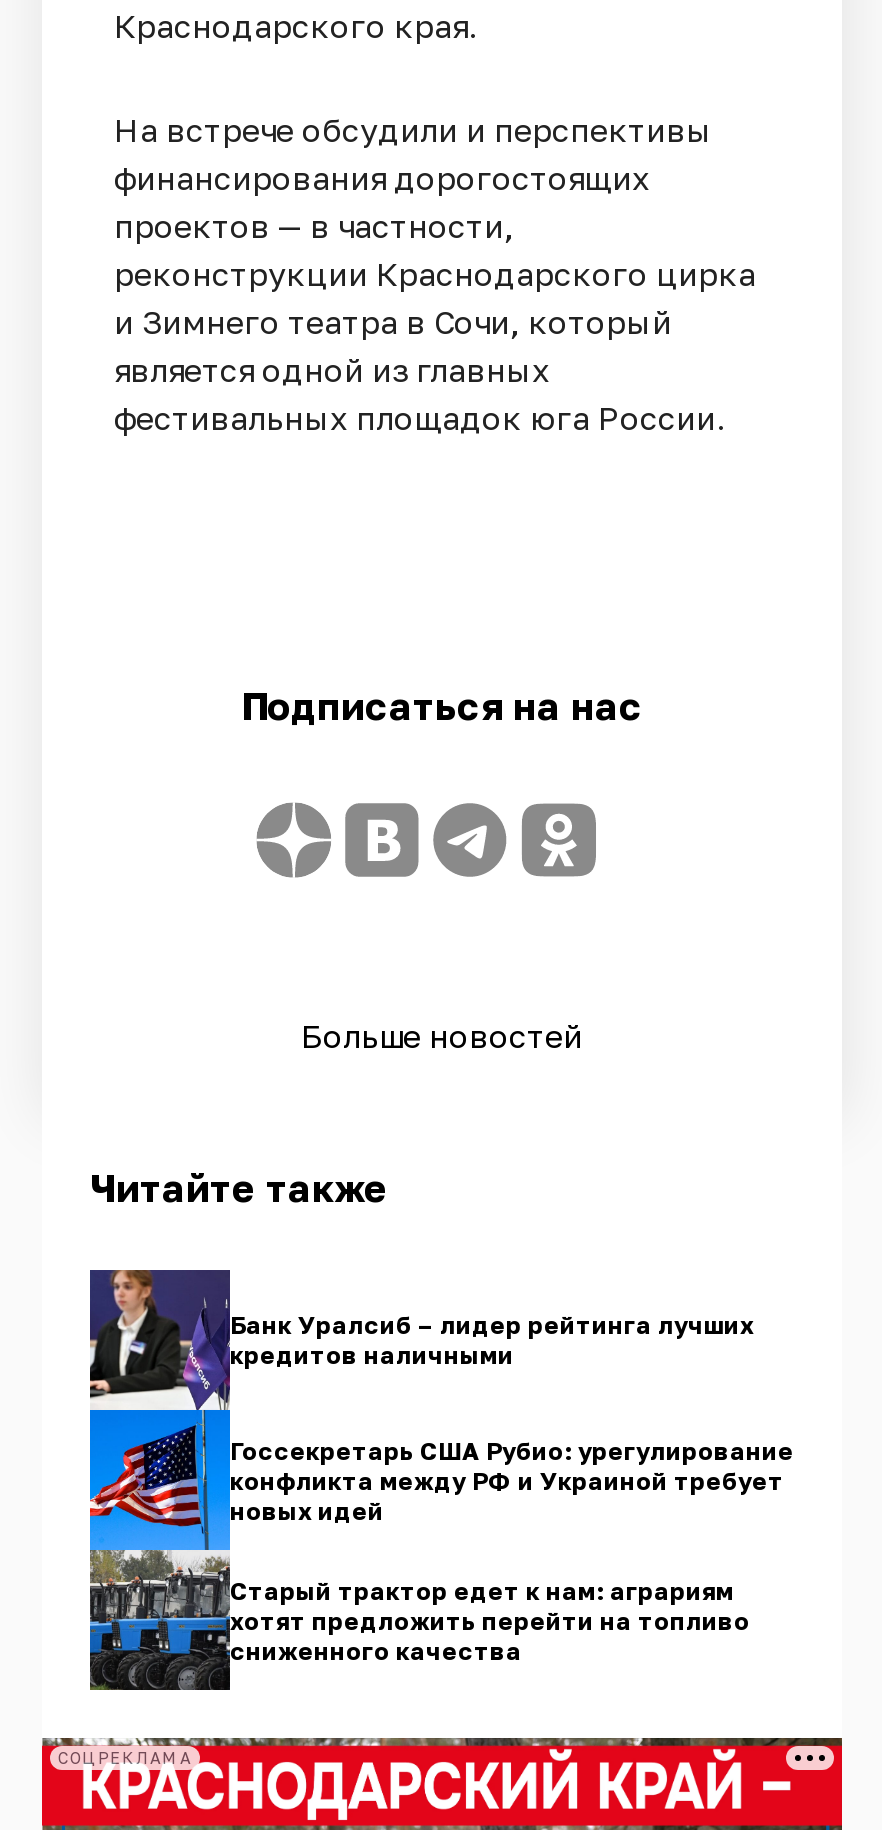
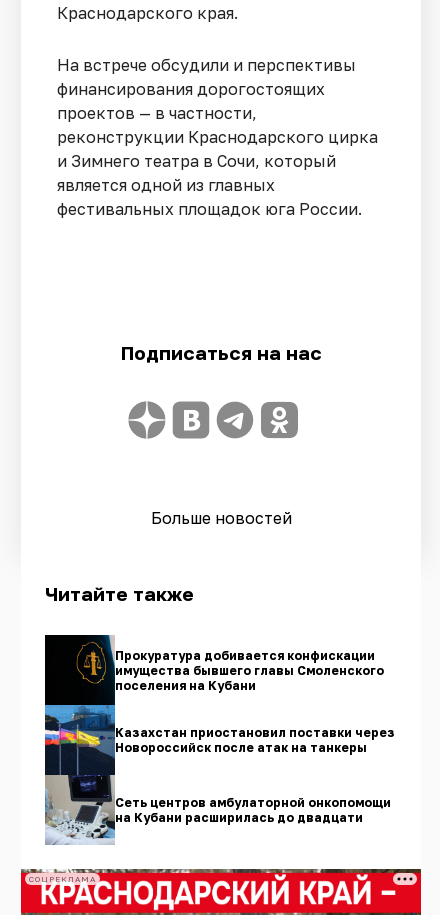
[88,1268,754,1692] [image] | Банк Уралсиб – лидер рейтинга лучших | кредитов наличными -> [44,634,384,845] [image] | Прокуратура добивается конфискации | имущества бывшего главы Смоленского | поселения на Кубани
[230,1436,794,1526] Госсекретарь США Рубио: урегулирование | конфликта между РФ и Украиной требует | новых идей -> [115,725,395,755] Казахстан приостановил поставки через | Новороссийск после атак на танкеры
[230,1576,750,1666] Старый трактор едет к нам: аграриям | хотят предложить перейти на топливо | сниженного качества -> [115,795,391,825] Сеть центров амбулаторной онкопомощи | на Кубани расширилась до двадцати

